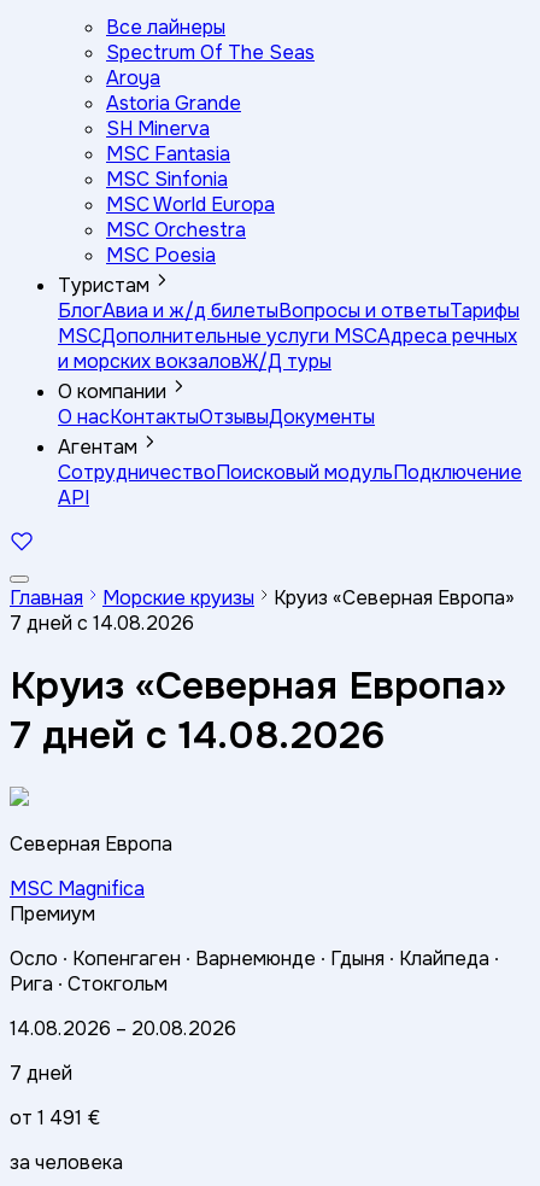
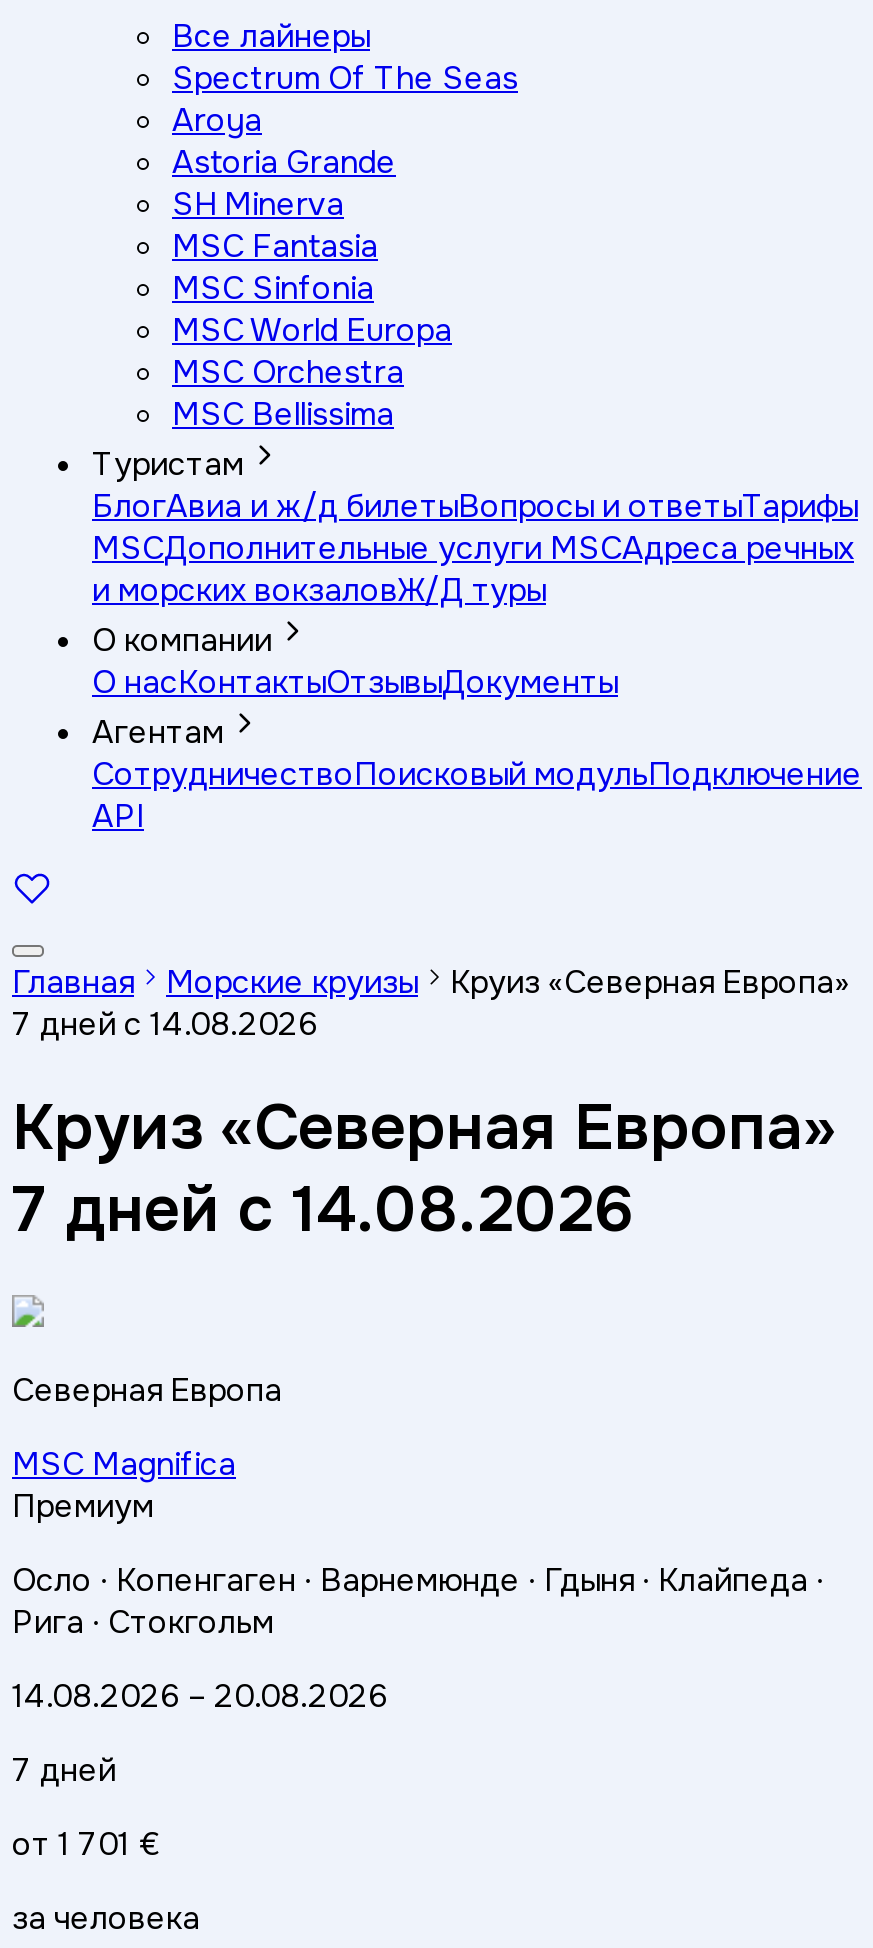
[106,242,216,267] MSC Poesia -> [172,392,394,434] MSC Bellissima
[10,1105,100,1130] от 1 491 € -> [12,1822,160,1864] от 1 701 €

